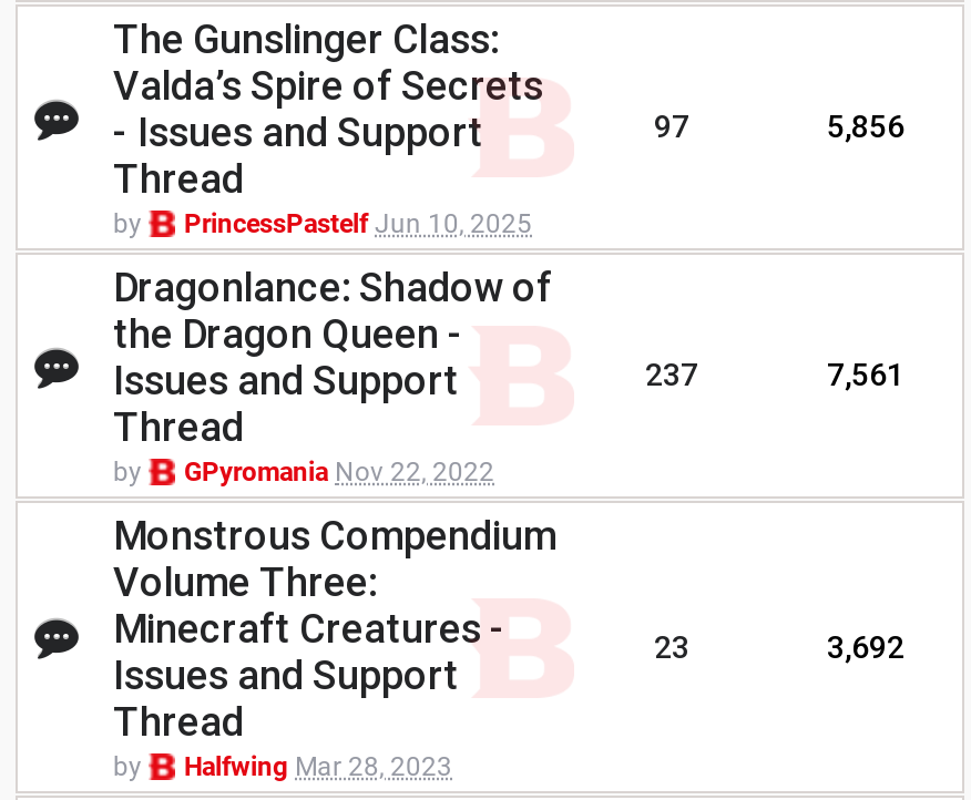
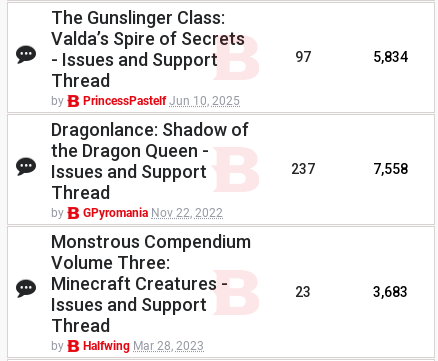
[827,109,904,144] 5,856 -> [373,49,408,65] 5,834
[827,357,904,393] 7,561 -> [373,161,408,177] 7,558
[827,630,904,665] 3,692 -> [373,284,408,300] 3,683

